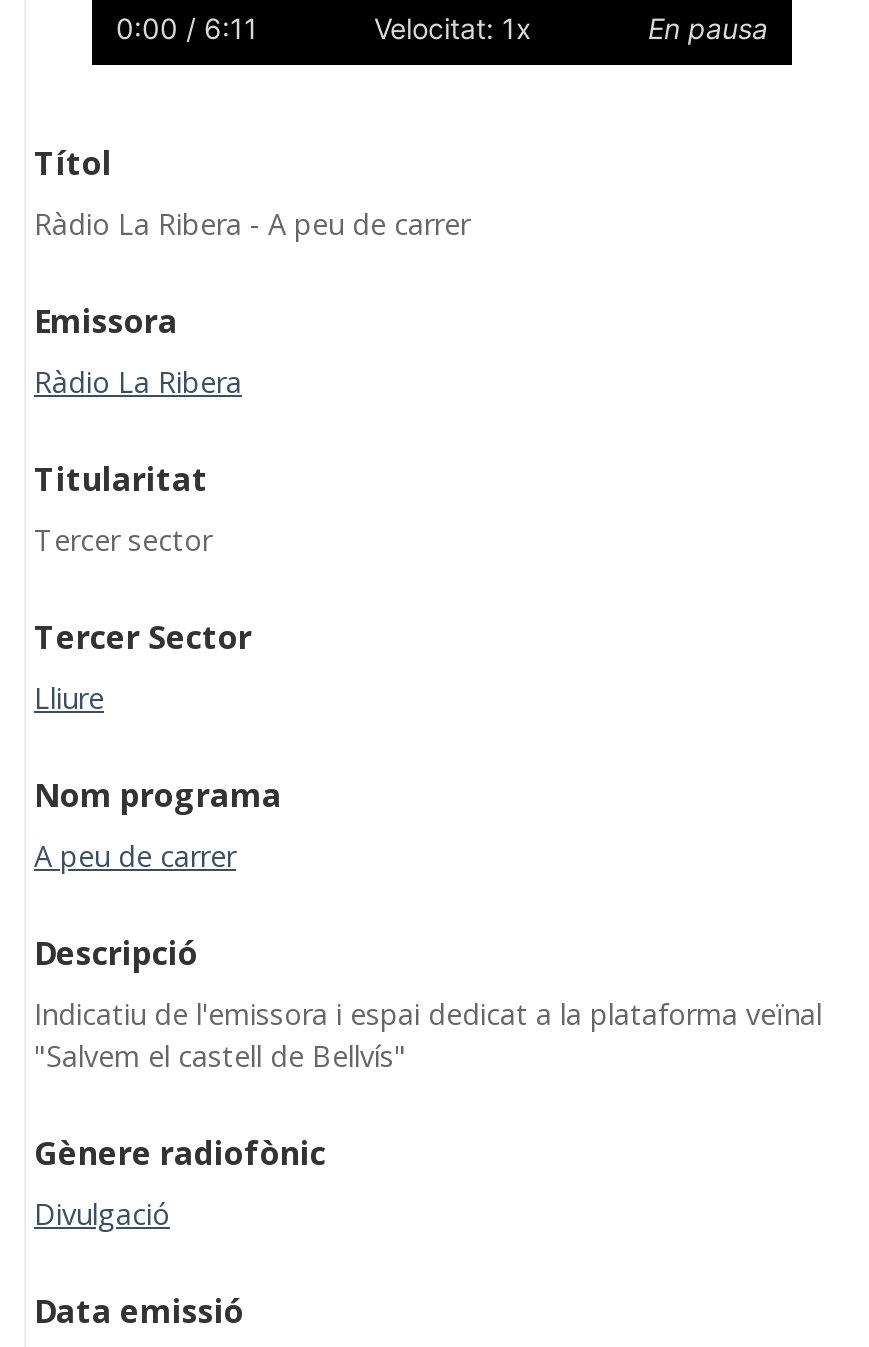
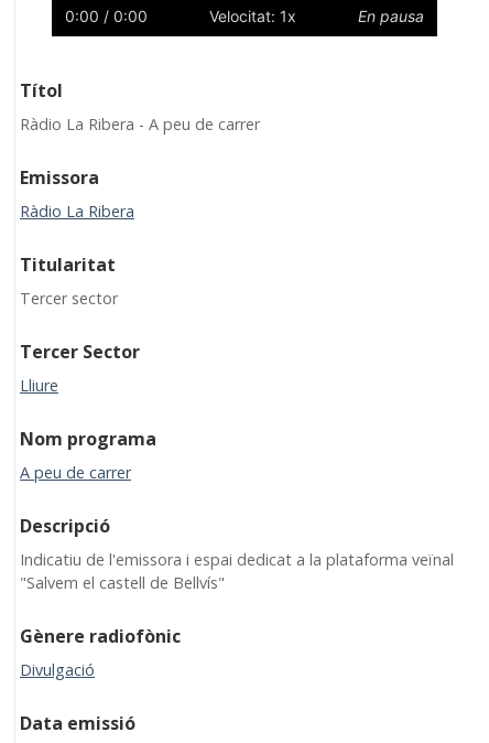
[116,12,258,46] 0:00 / 6:11 -> [65,7,148,26] 0:00 / 0:00

